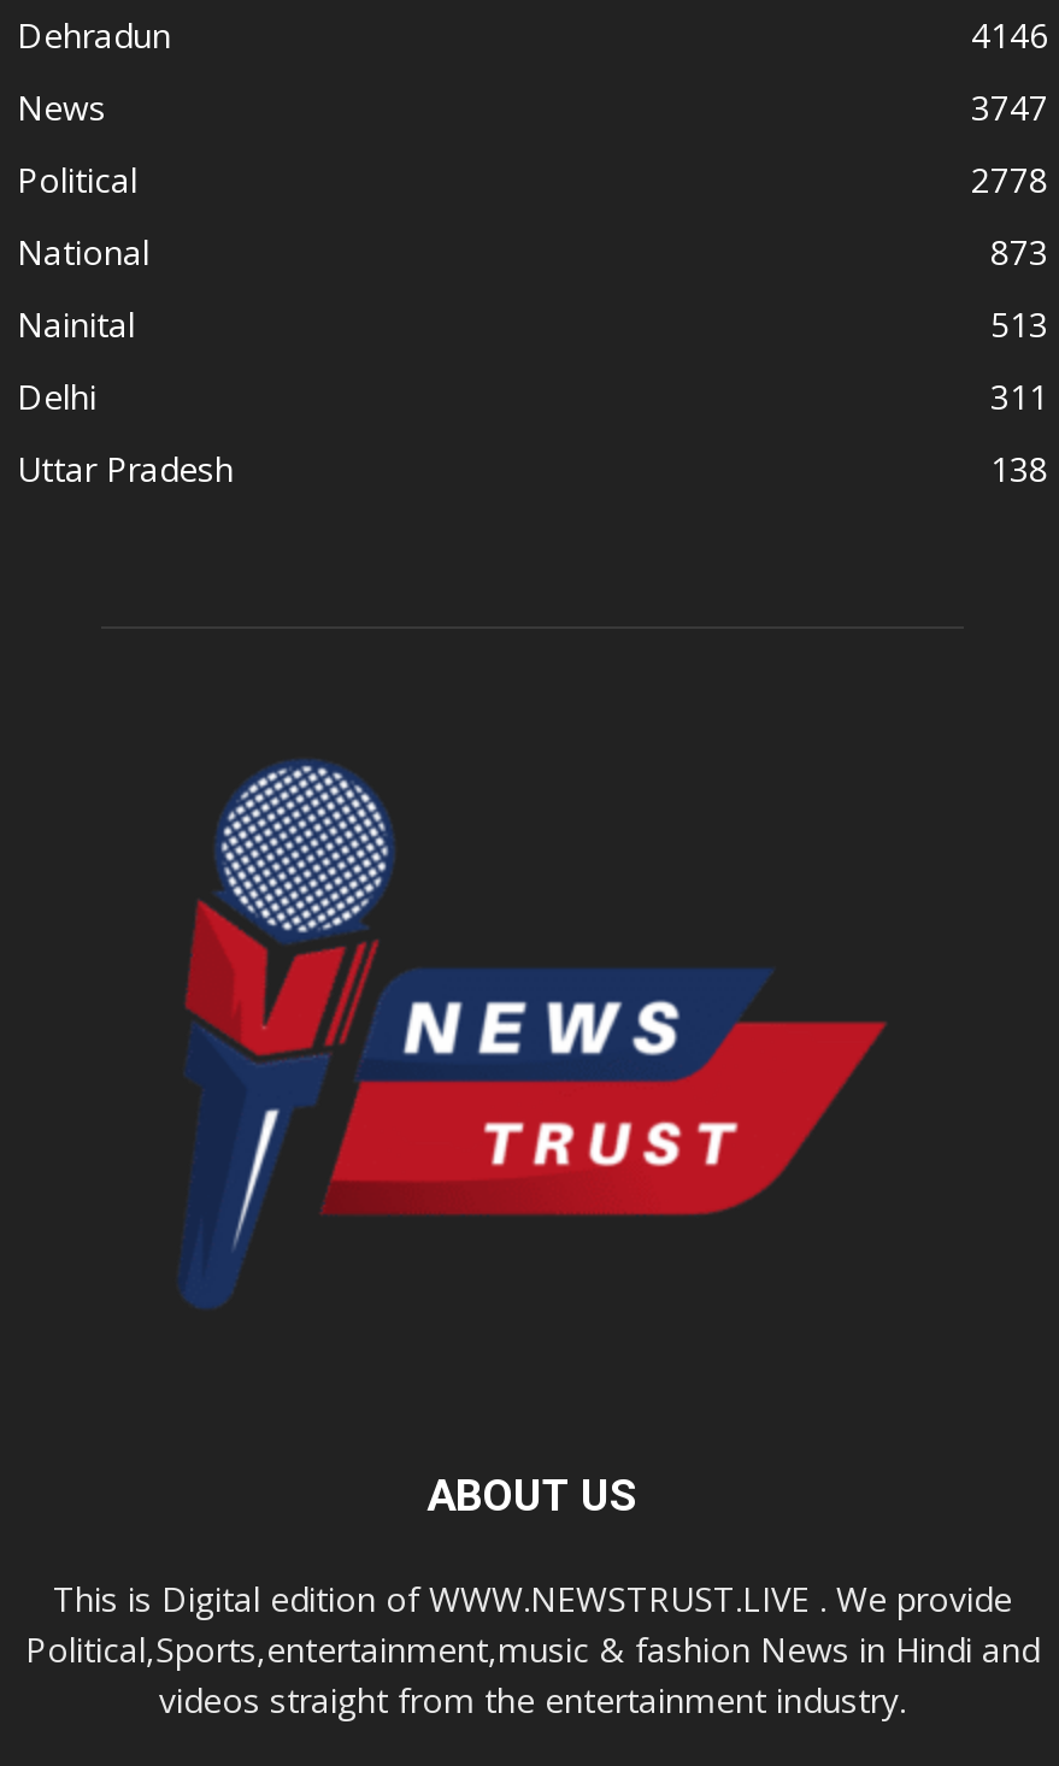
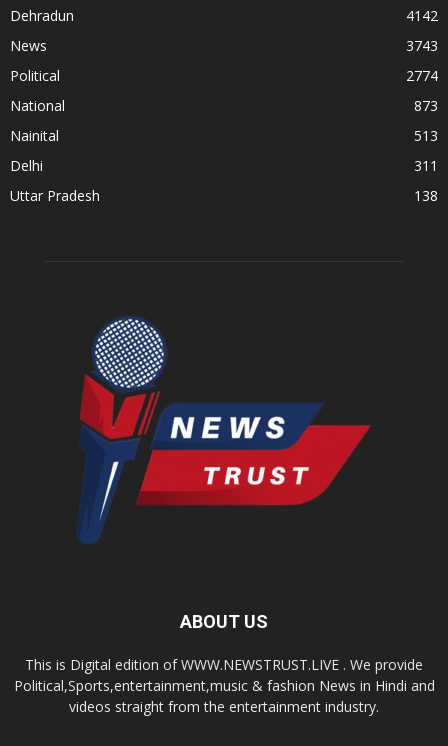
[971,13,1048,59] 4146 -> [406,6,438,25] 4142
[971,85,1048,131] 3747 -> [406,36,438,55] 3743
[971,158,1048,203] 2778 -> [406,66,438,85] 2774

